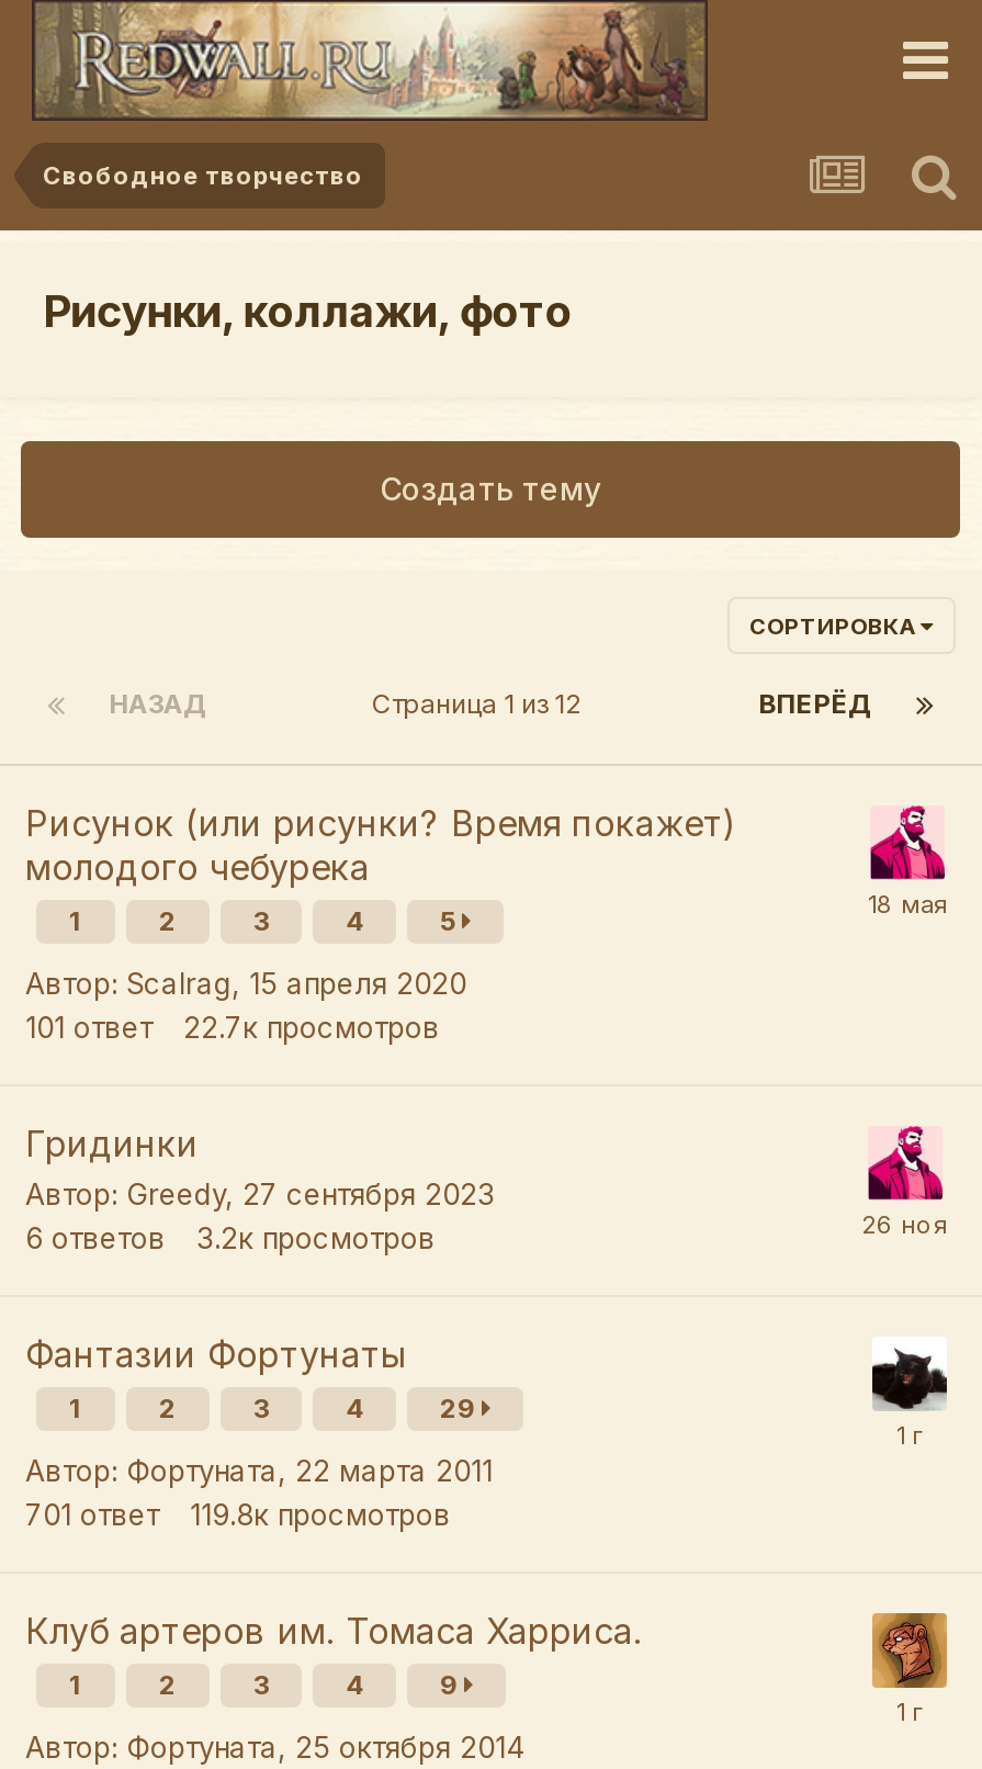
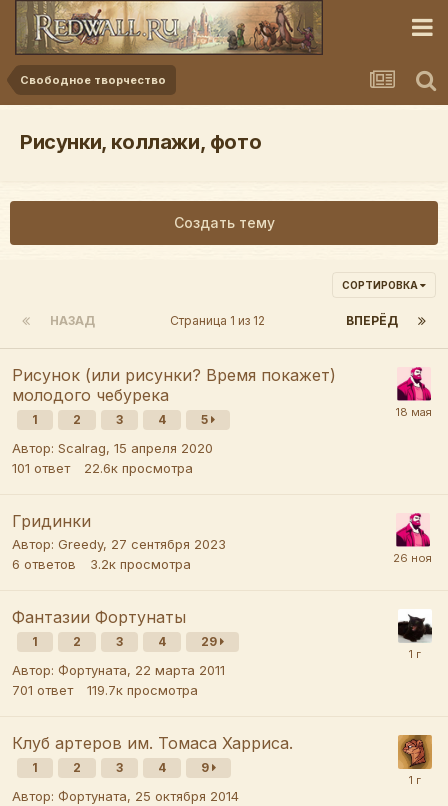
[25,1009,440,1044] 101 ответ 22.7к просмотров -> [12,459,193,475] 101 ответ 22.6к просмотра
[25,1219,436,1254] 6 ответов 3.2к просмотров -> [12,555,191,571] 6 ответов 3.2к просмотра
[25,1496,451,1531] 701 ответ 119.8к просмотров -> [12,681,198,697] 701 ответ 119.7к просмотра

